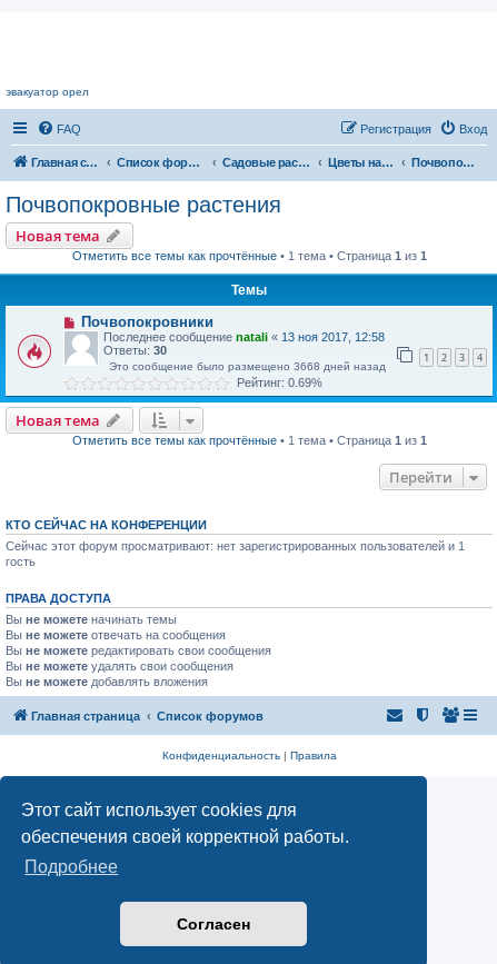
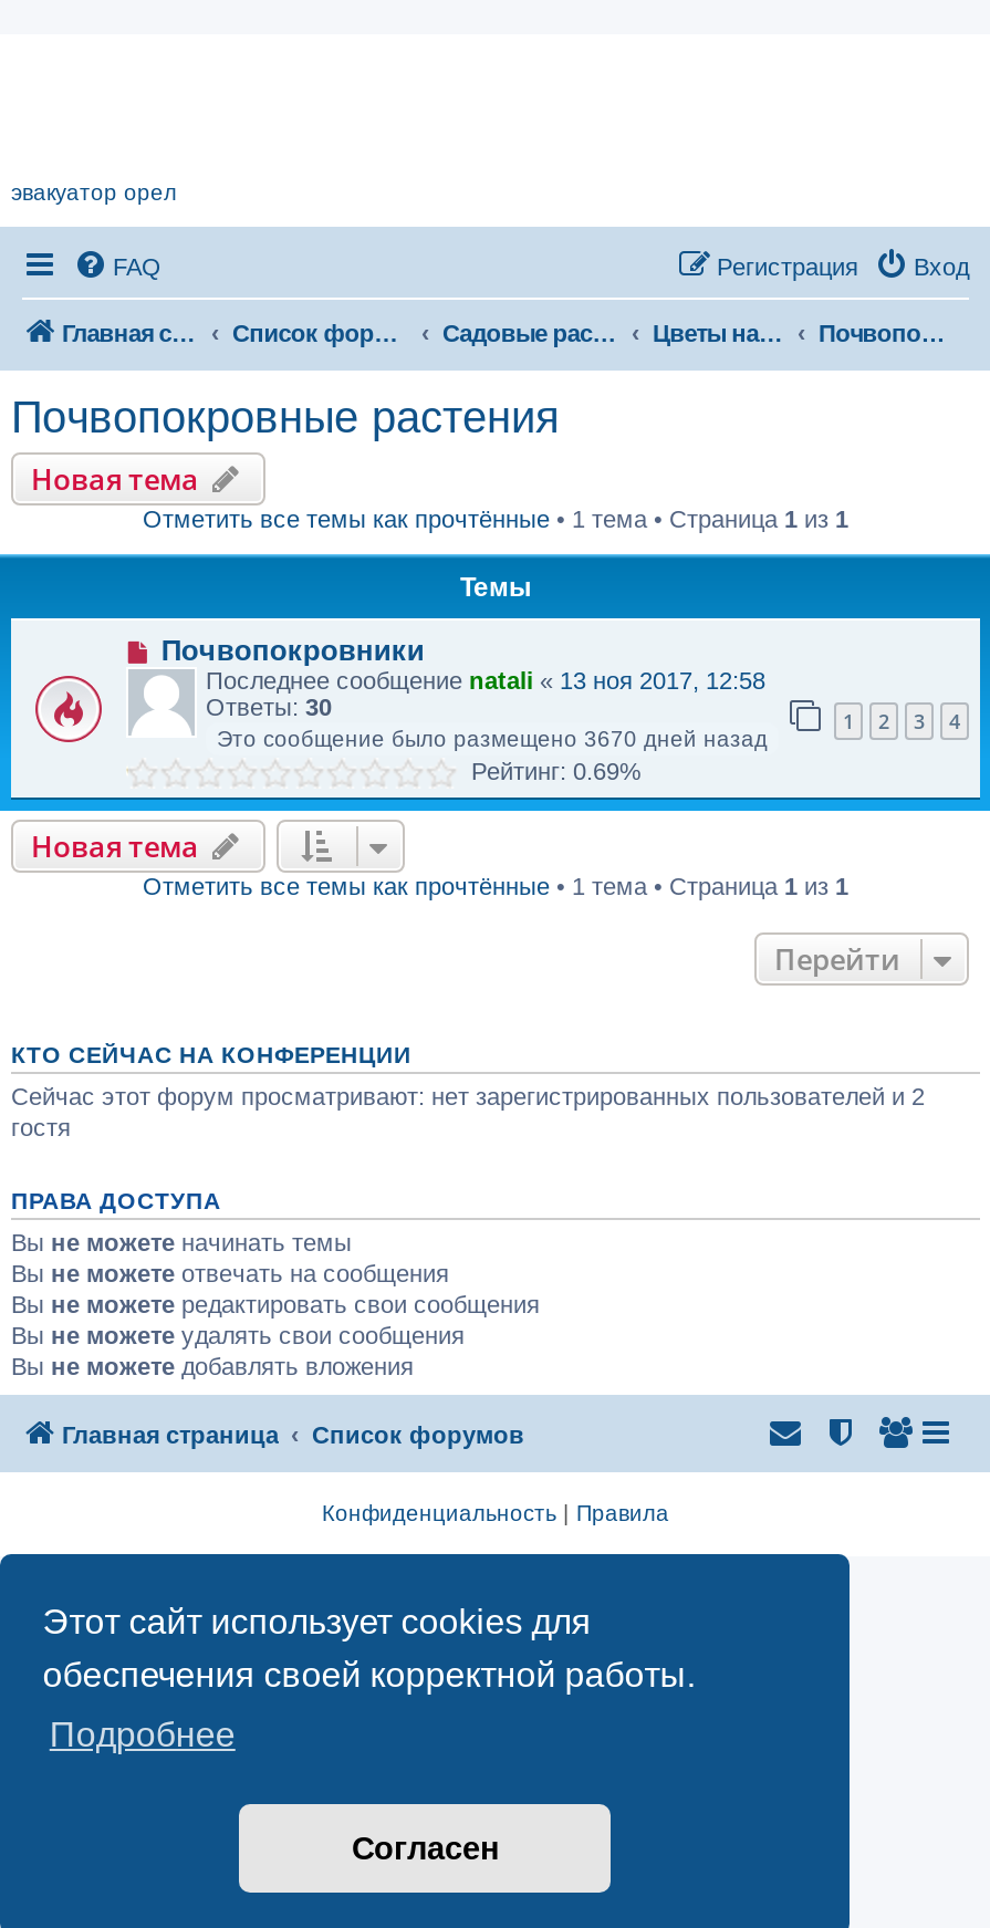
[109,360,386,372] Это сообщение было размещено 3668 дней назад -> [217,727,768,751] Это сообщение было размещено 3670 дней назад
[6,539,465,568] Сейчас этот форум просматривают: нет зарегистрированных пользователей и 1 | гость -> [11,1083,925,1140] Сейчас этот форум просматривают: нет зарегистрированных пользователей и 2 | гостя

